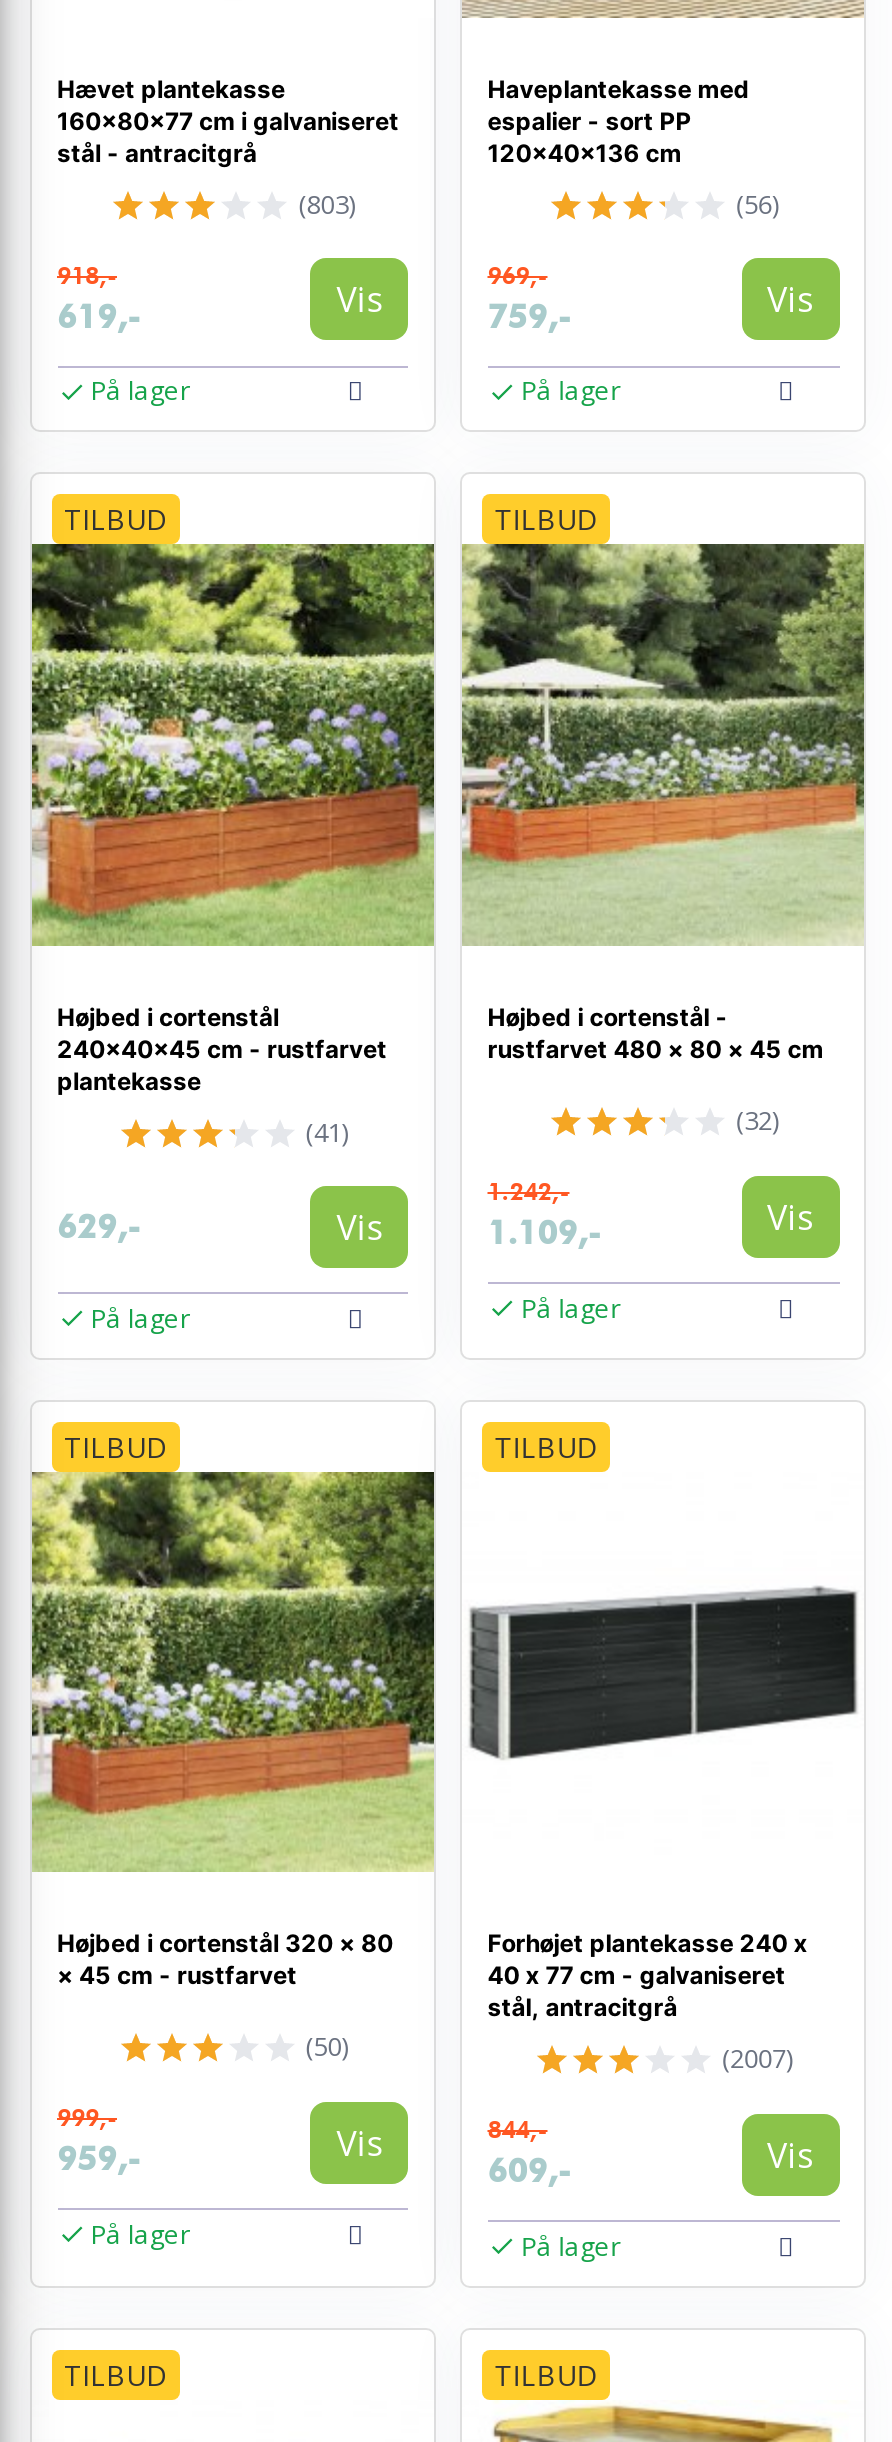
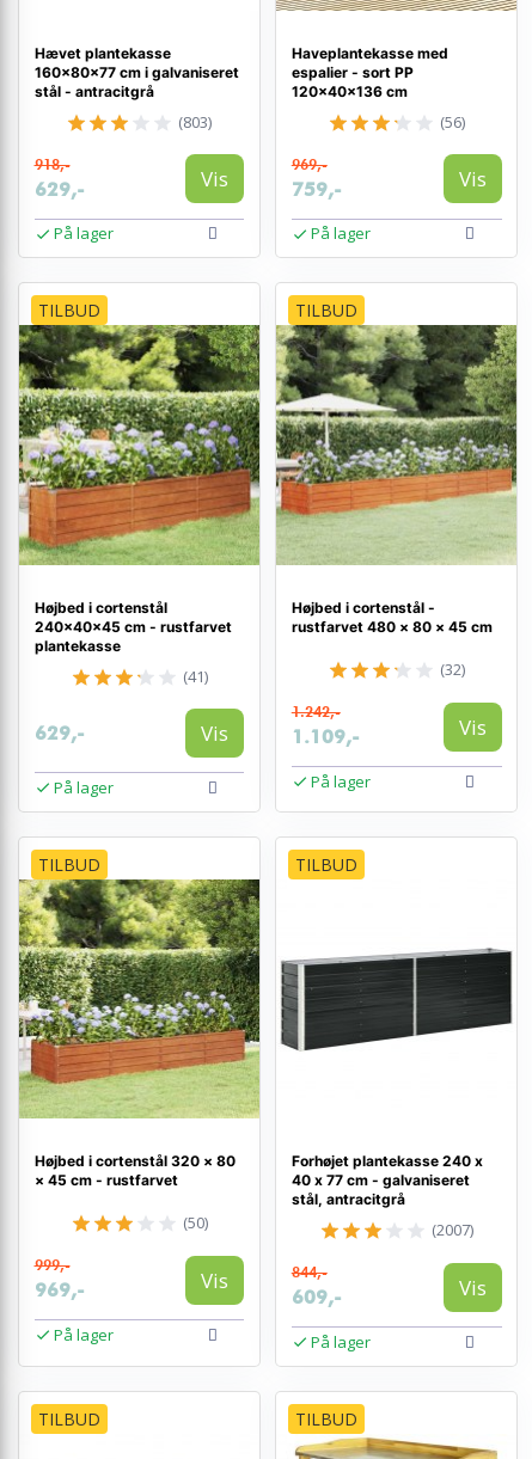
[57,298,141,336] 619,- -> [34,178,84,201] 629,-
[57,2141,141,2179] 959,- -> [34,1279,84,1302] 969,-

